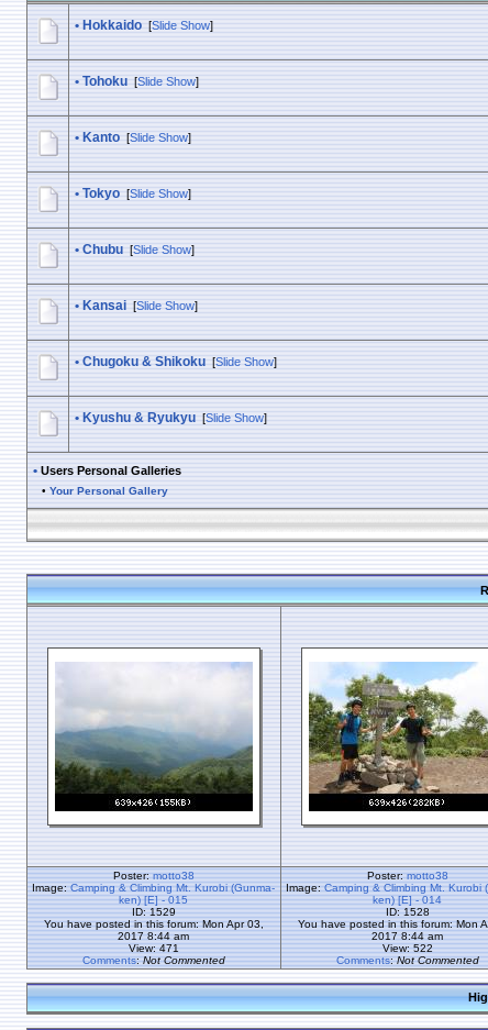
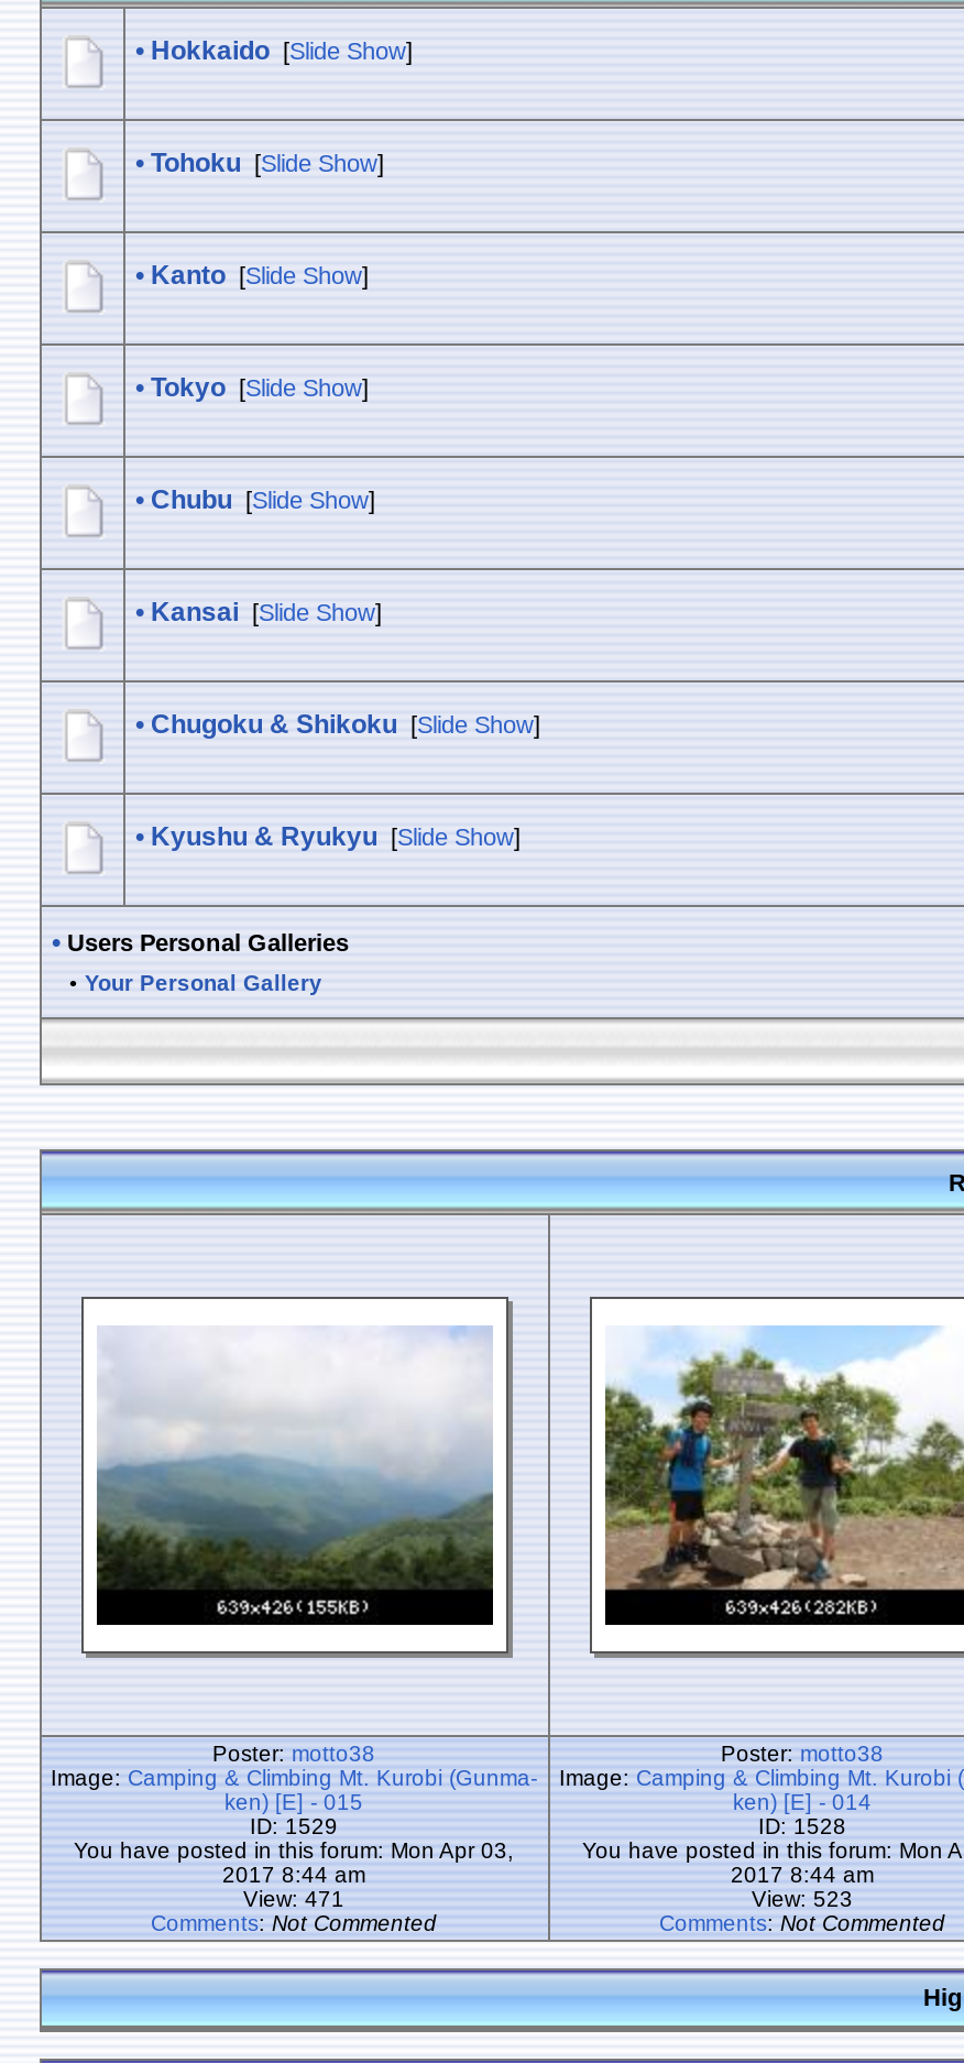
[382,942,432,954] View: 522 -> [752,1887,853,1911] View: 523

